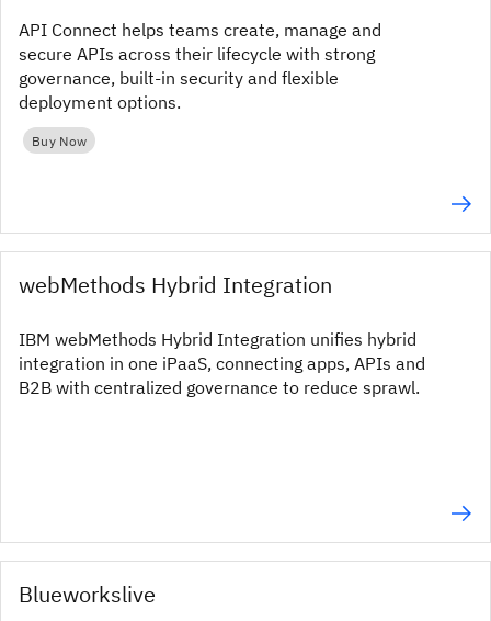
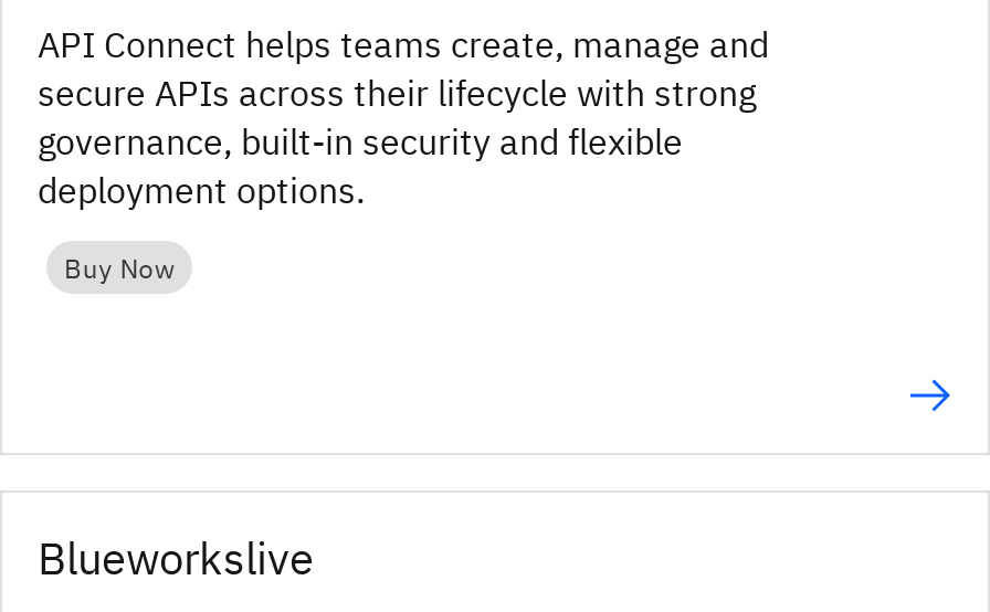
[19,270,425,398] webMethods Hybrid Integration | IBM webMethods Hybrid Integration unifies hybrid | integration in one iPaaS, connecting apps, APIs and | B2B with centralized governance to reduce sprawl. -> none

